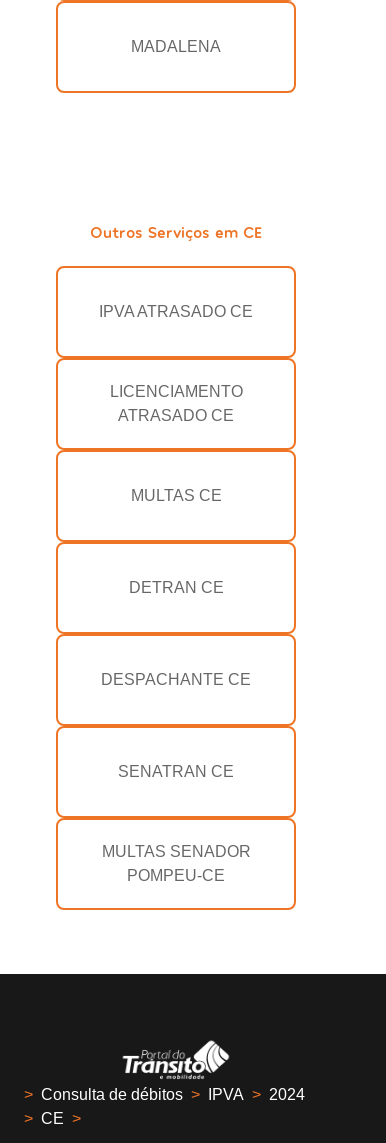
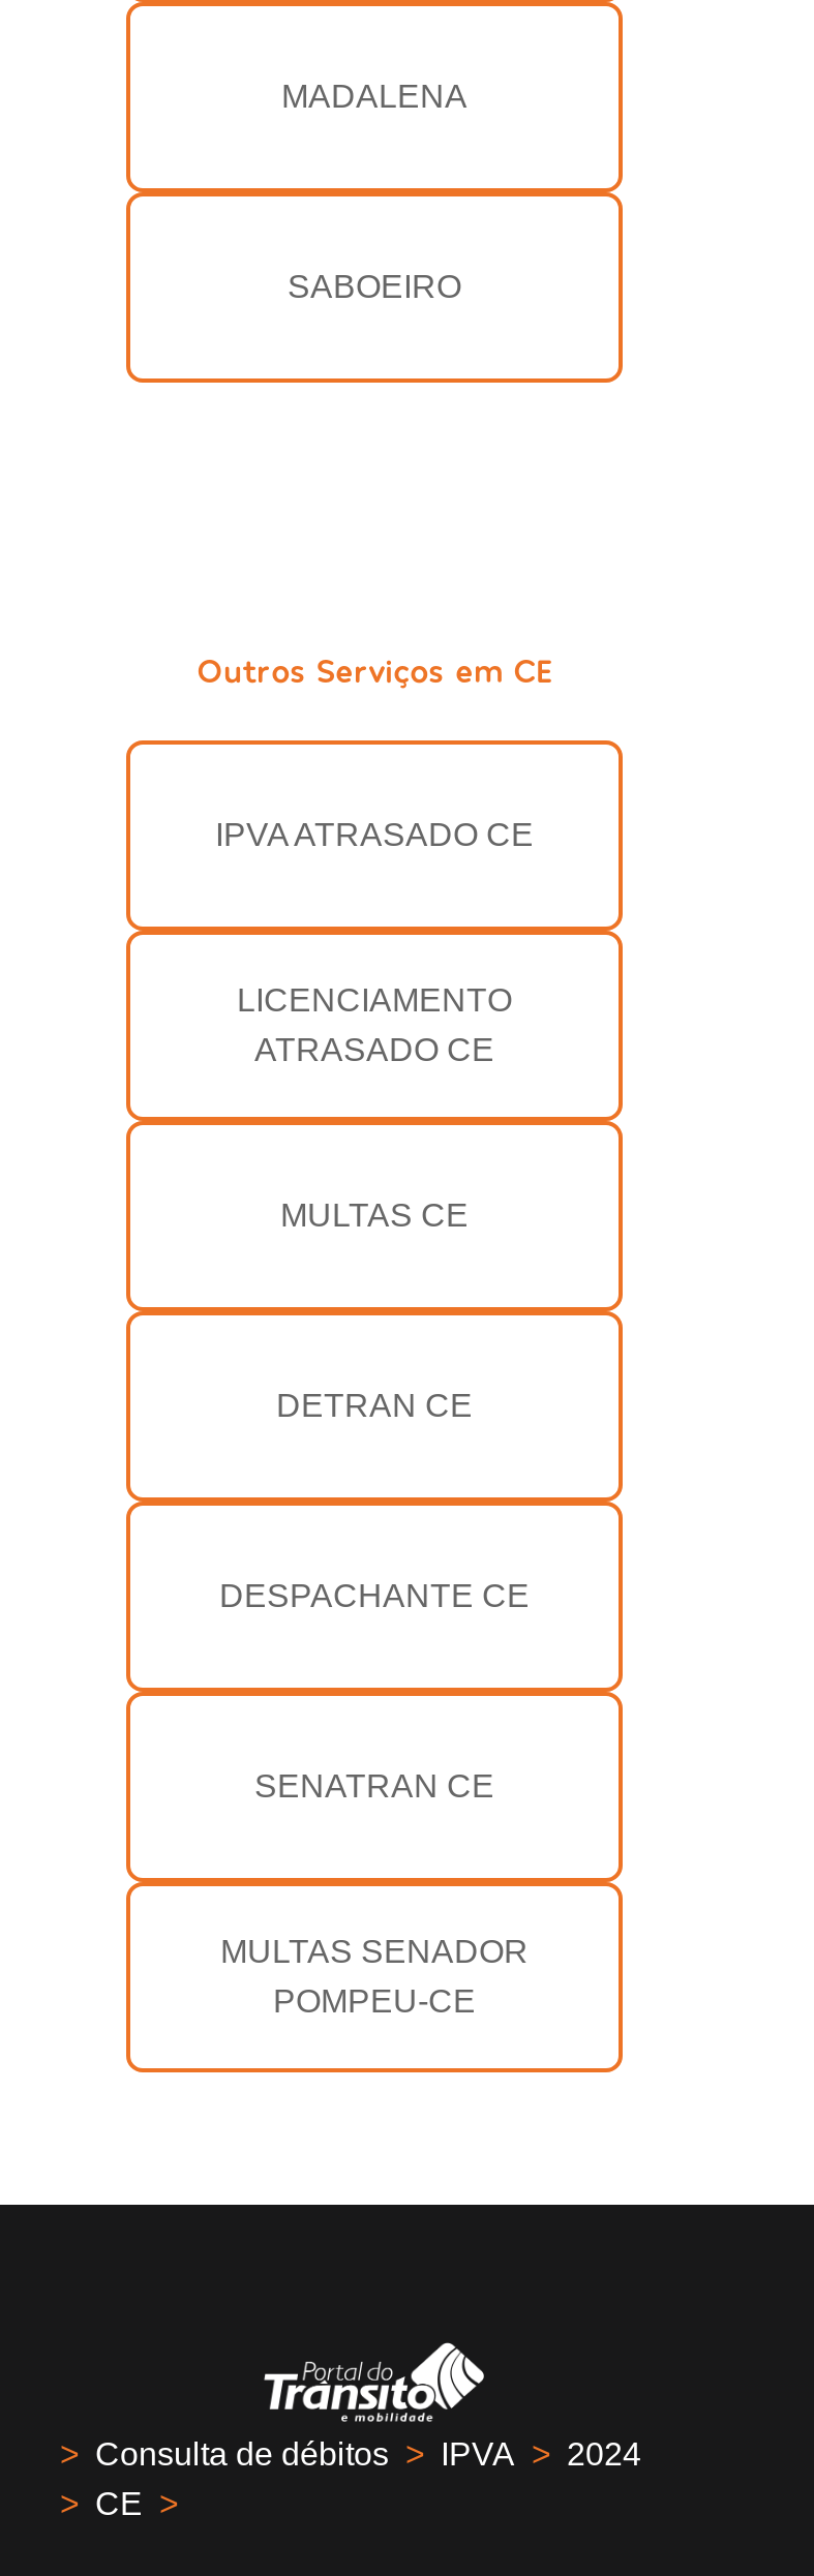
none -> [288,270,461,305] SABOEIRO

